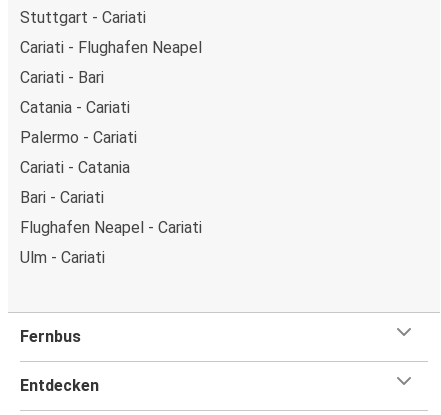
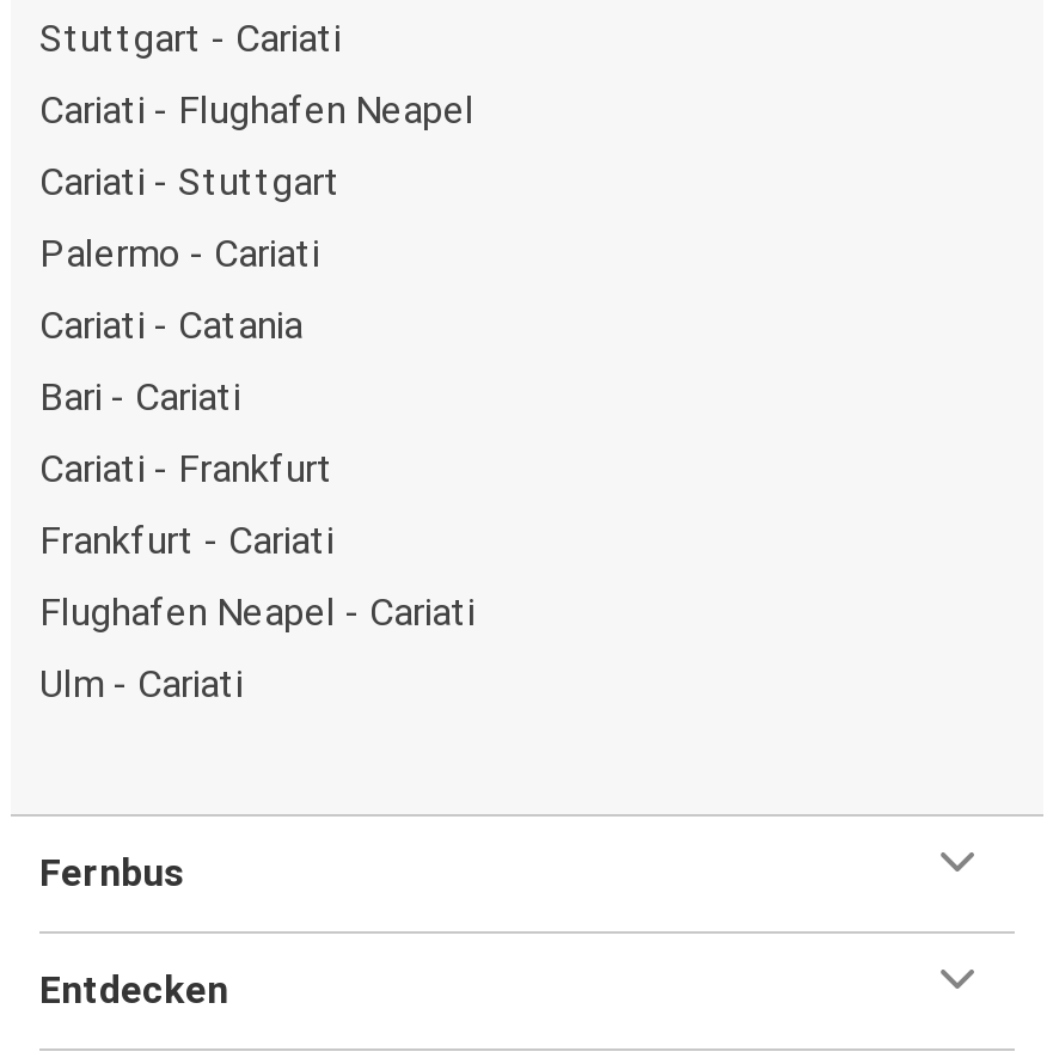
[20,67,130,116] Cariati - Bari | Catania - Cariati -> [39,158,341,203] Cariati - Stuttgart
moved [20,127,137,206] -> [39,230,319,418]: Palermo - Cariati | Cariati - Catania | Bari - Cariati
none -> [39,445,333,562] Cariati - Frankfurt | Frankfurt - Cariati

